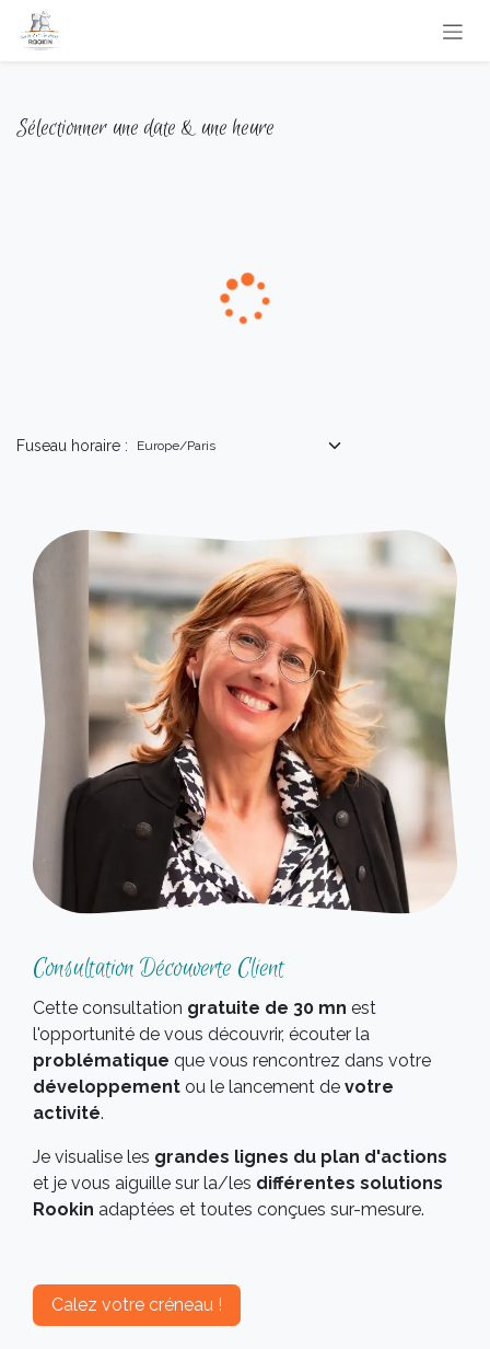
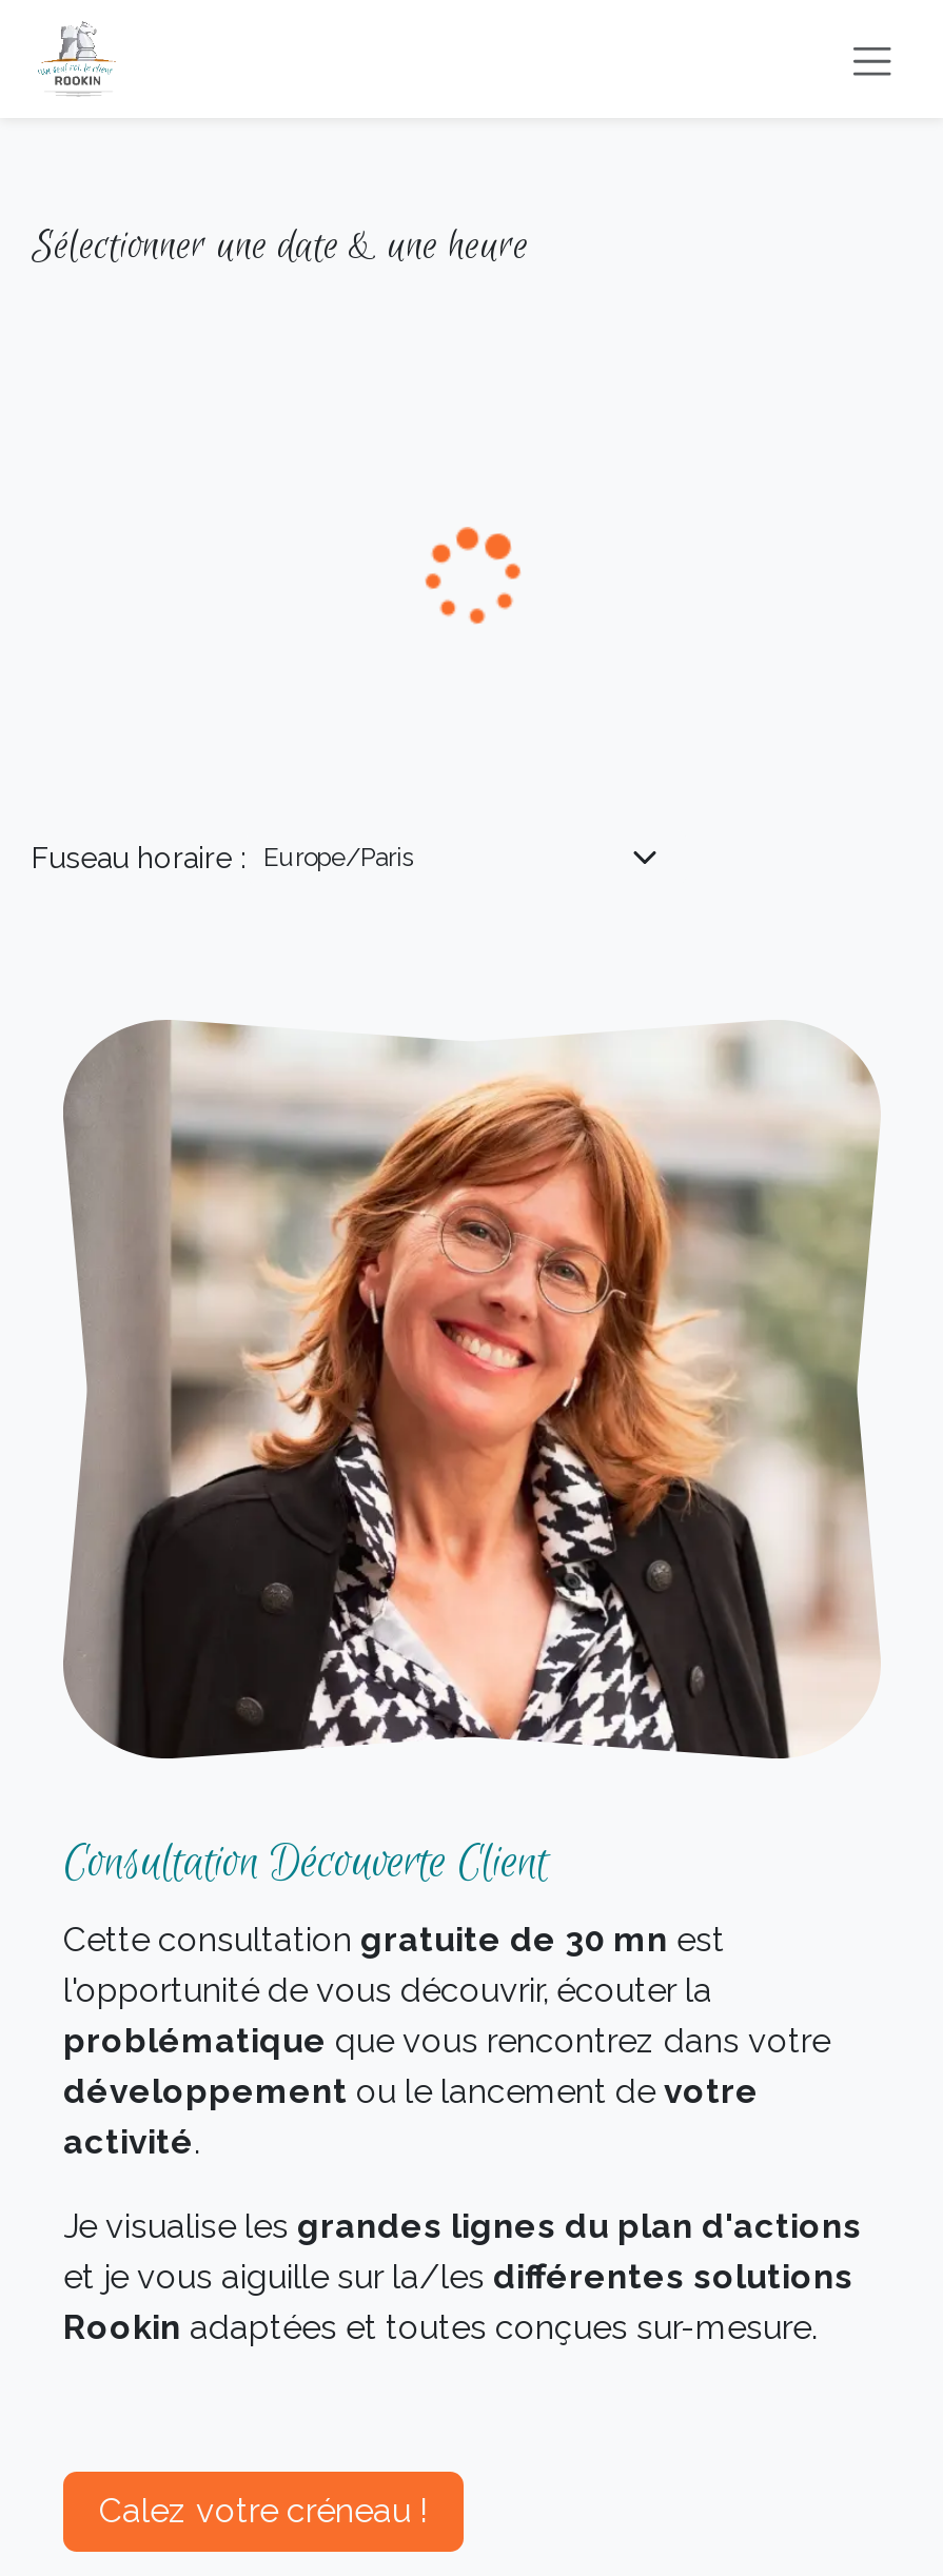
[220,272,270,324] [image] -> [426,525,520,626] [image]

